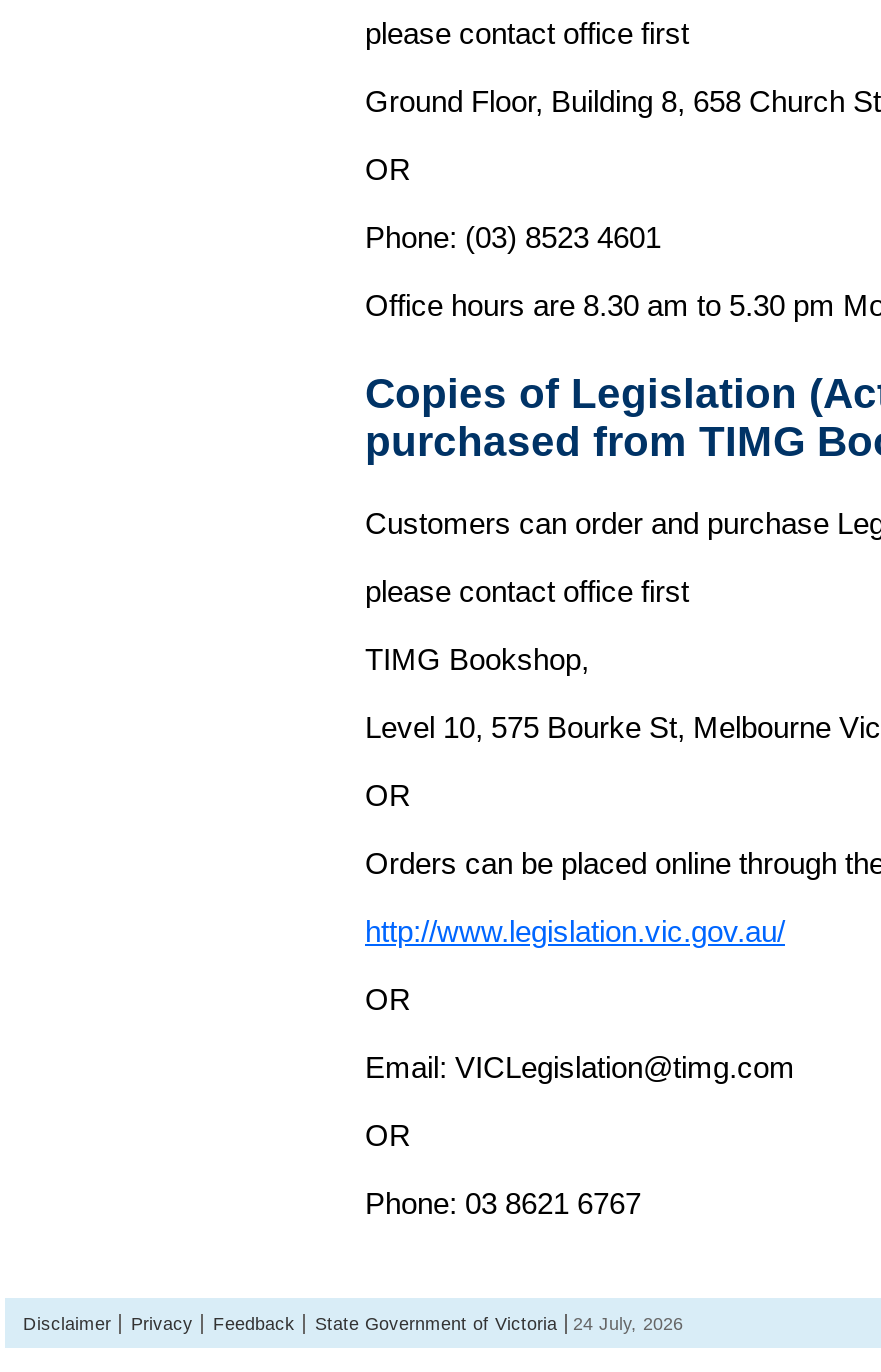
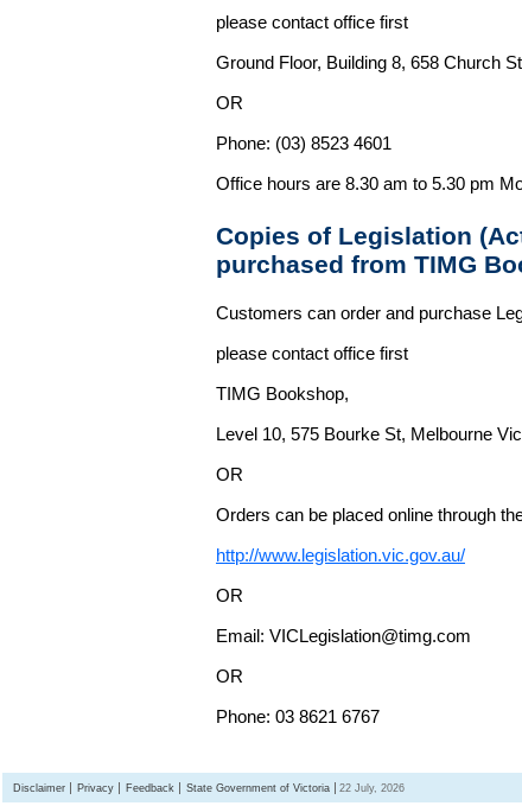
[23,1314,683,1334] Disclaimer Privacy Feedback State Government of Victoria 24 July, 2026 -> [13,782,405,794] Disclaimer Privacy Feedback State Government of Victoria 22 July, 2026

